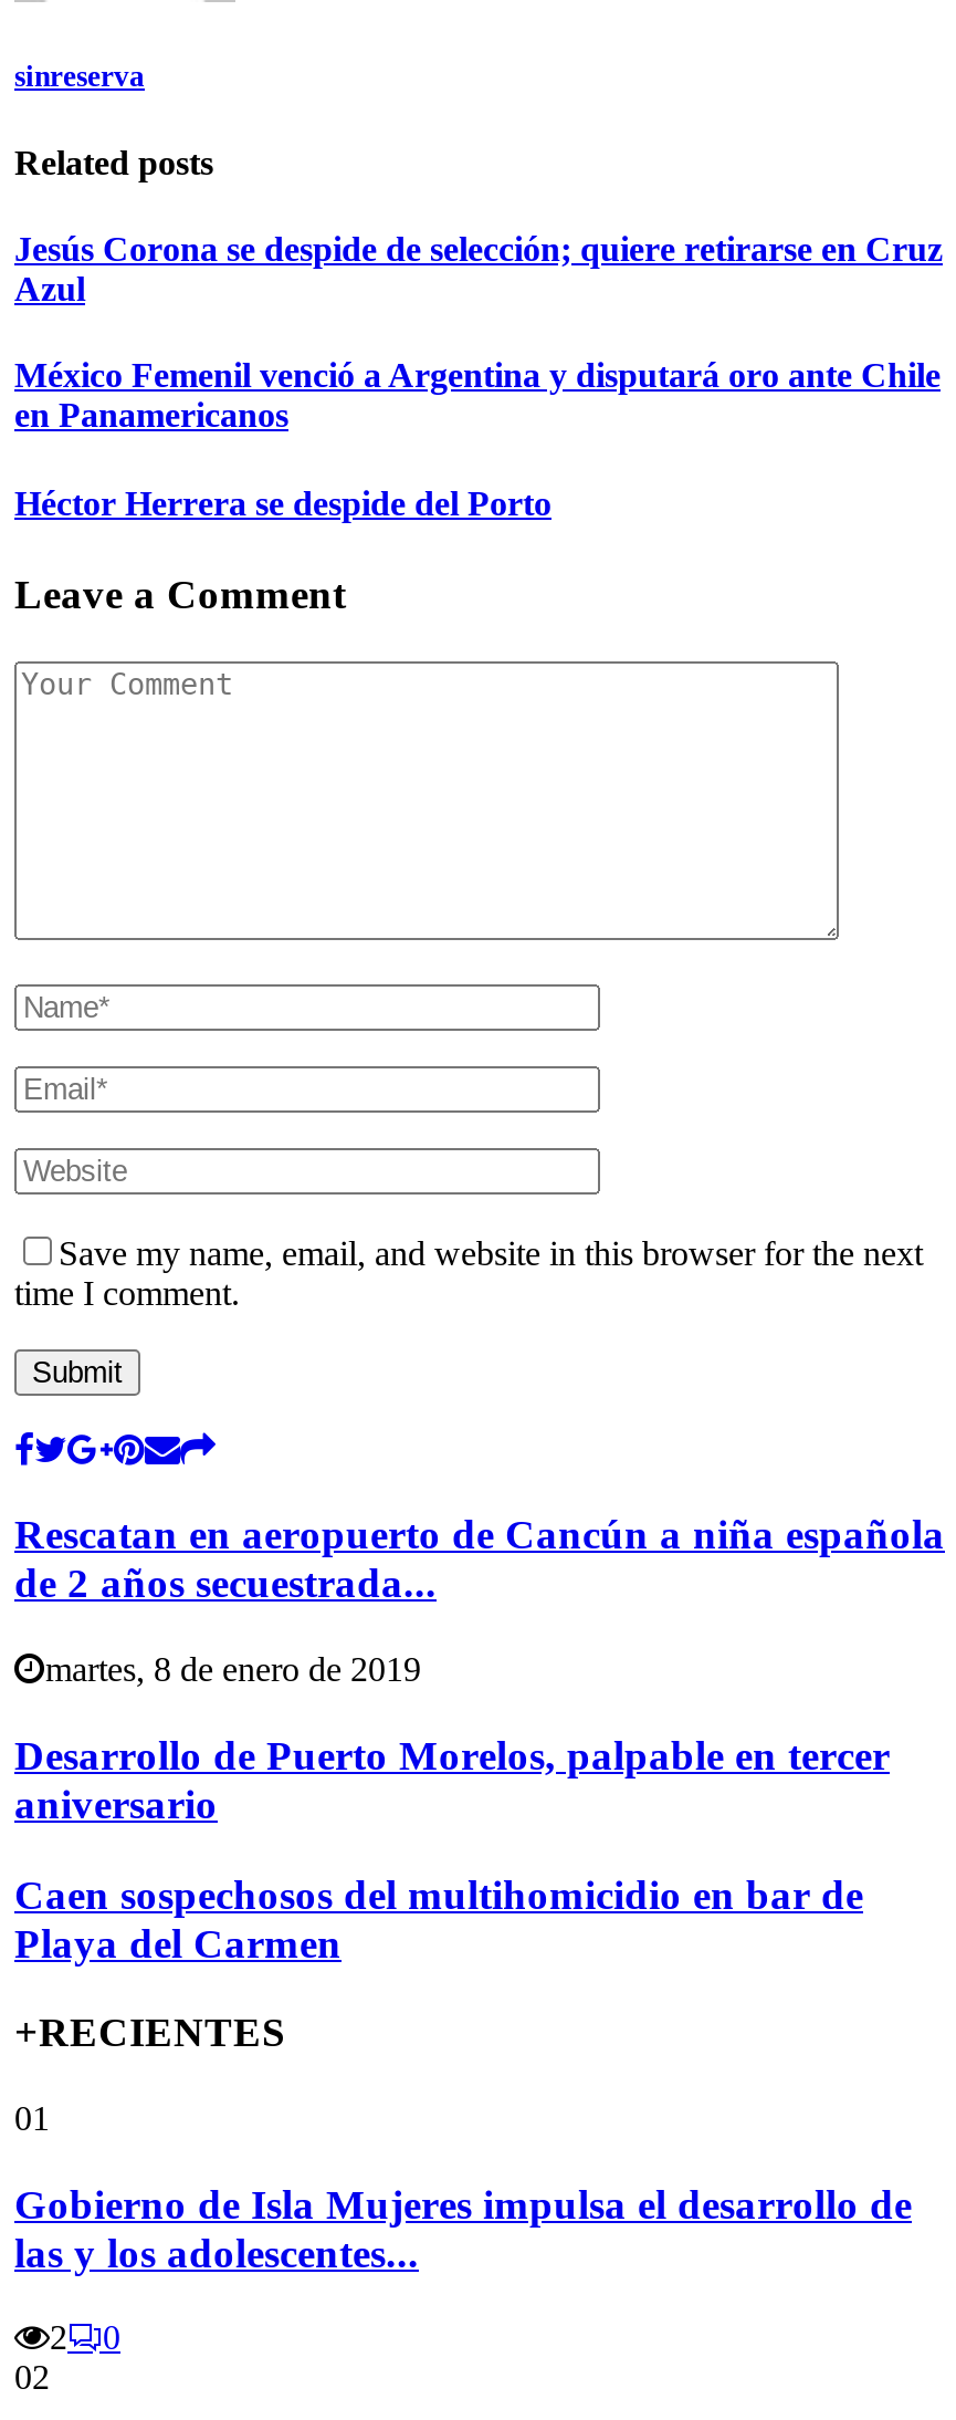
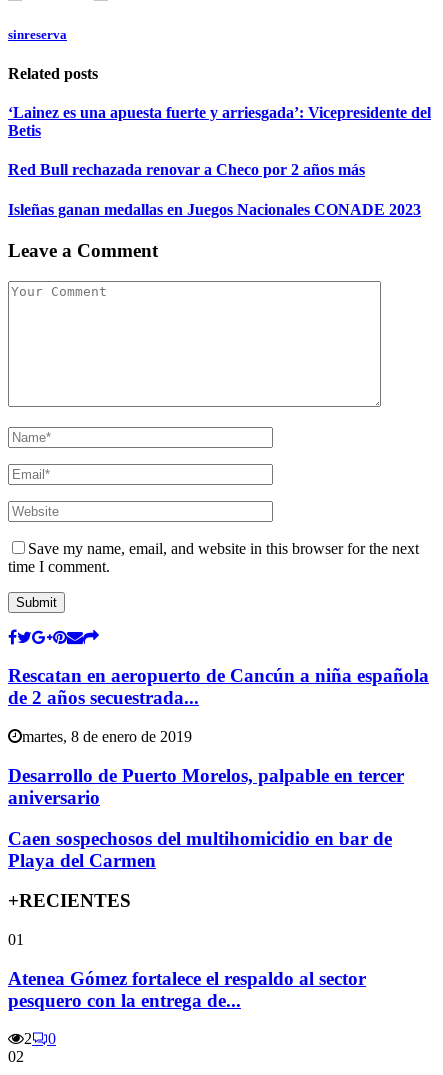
[14,230,943,308] Jesús Corona se despide de selección; quiere retirarse en Cruz | Azul -> [8,104,431,139] ‘Lainez es una apuesta fuerte y arriesgada’: Vicepresidente del | Betis
[14,357,941,434] México Femenil venció a Argentina y disputará oro ante Chile | en Panamericanos -> [8,161,365,178] Red Bull rechazada renovar a Checo por 2 años más
[14,484,551,521] Héctor Herrera se despide del Porto -> [8,201,421,218] Isleñas ganan medallas en Juegos Nacionales CONADE 2023
[14,2180,912,2276] Gobierno de Isla Mujeres impulsa el desarrollo de | las y los adolescentes... -> [8,968,366,1011] Atenea Gómez fortalece el respaldo al sector | pesquero con la entrega de...

